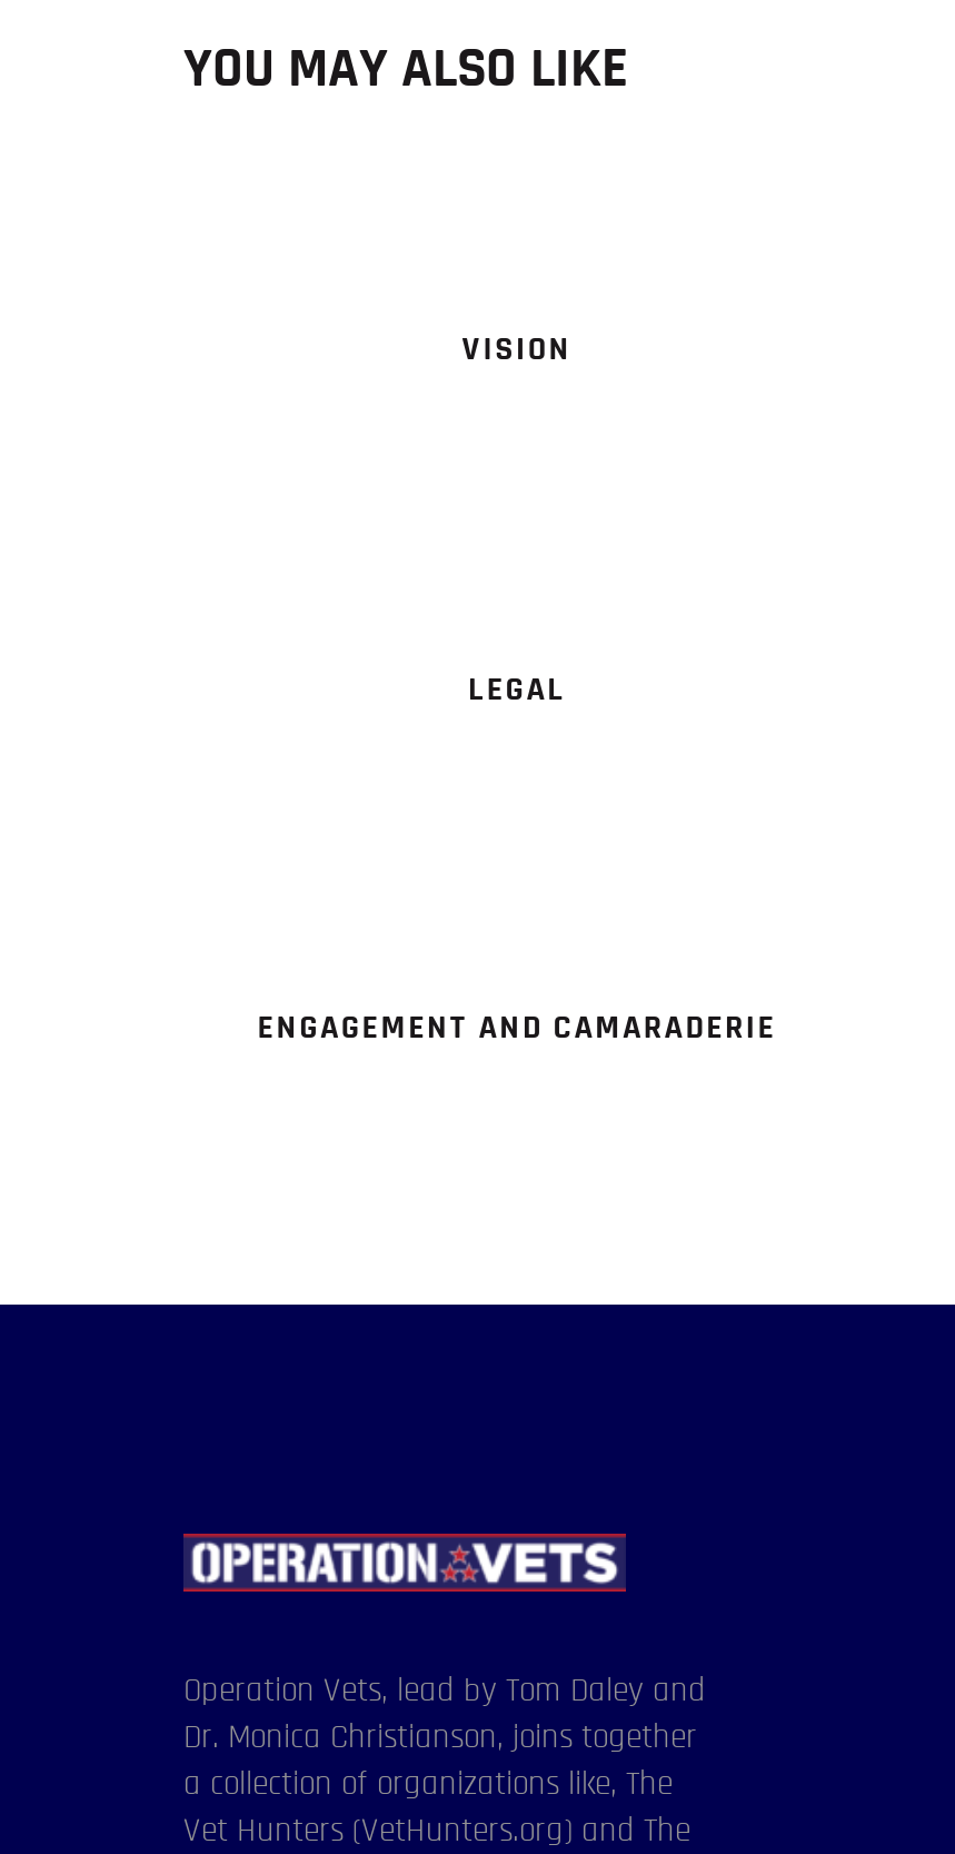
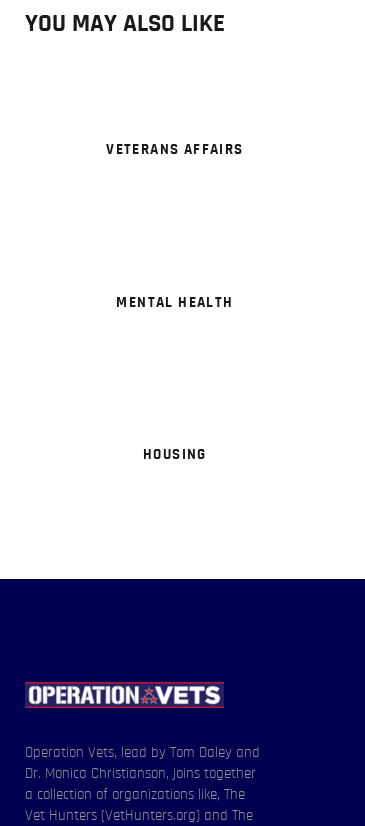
[462,333,572,367] VISION -> [106,142,244,157] VETERANS AFFAIRS
[468,672,566,706] LEGAL -> [116,295,234,310] MENTAL HEALTH
[257,1011,776,1044] ENGAGEMENT AND CAMARADERIE -> [143,447,207,462] HOUSING

